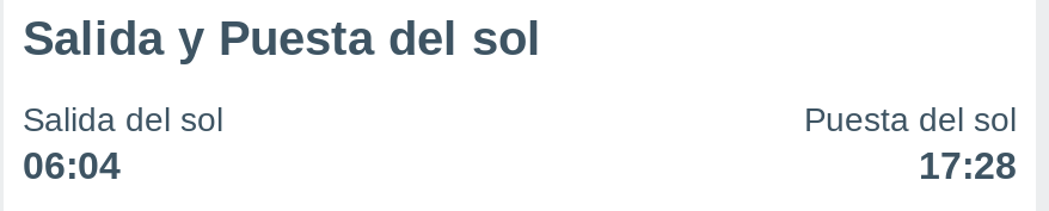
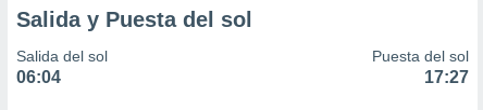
[919,145,1017,186] 17:28 -> [424,68,469,86] 17:27

